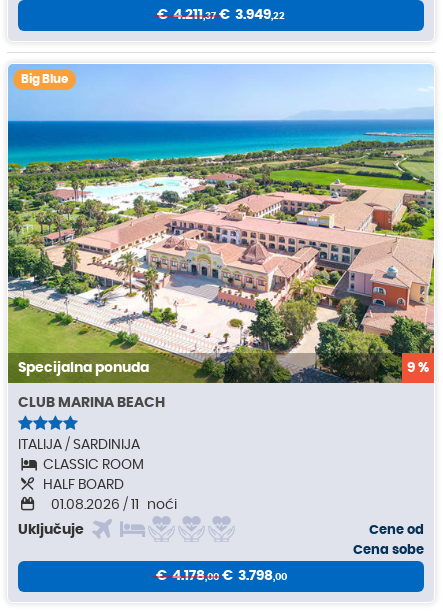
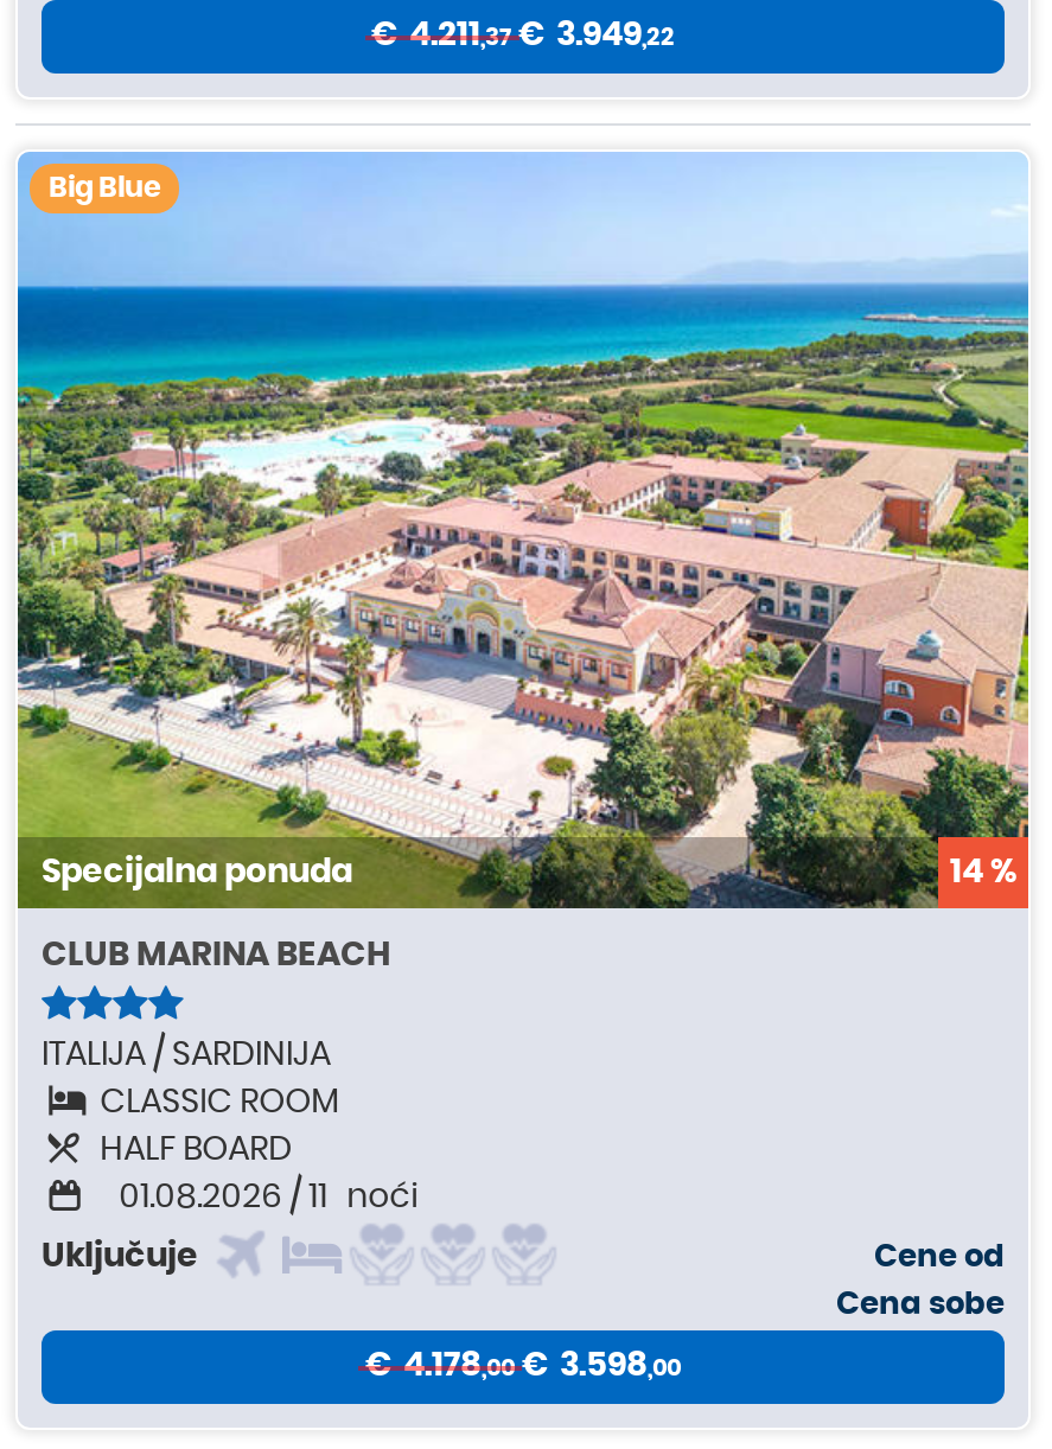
[407,361,429,375] 9 % -> [950,856,1016,889] 14 %
[171,569,286,583] 4.178 00 3.798 00 -> [403,1349,681,1383] 4.178 00 3.598 00

